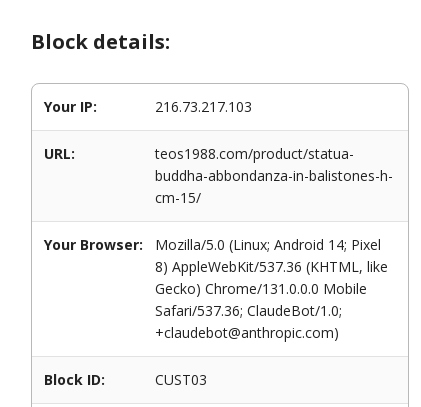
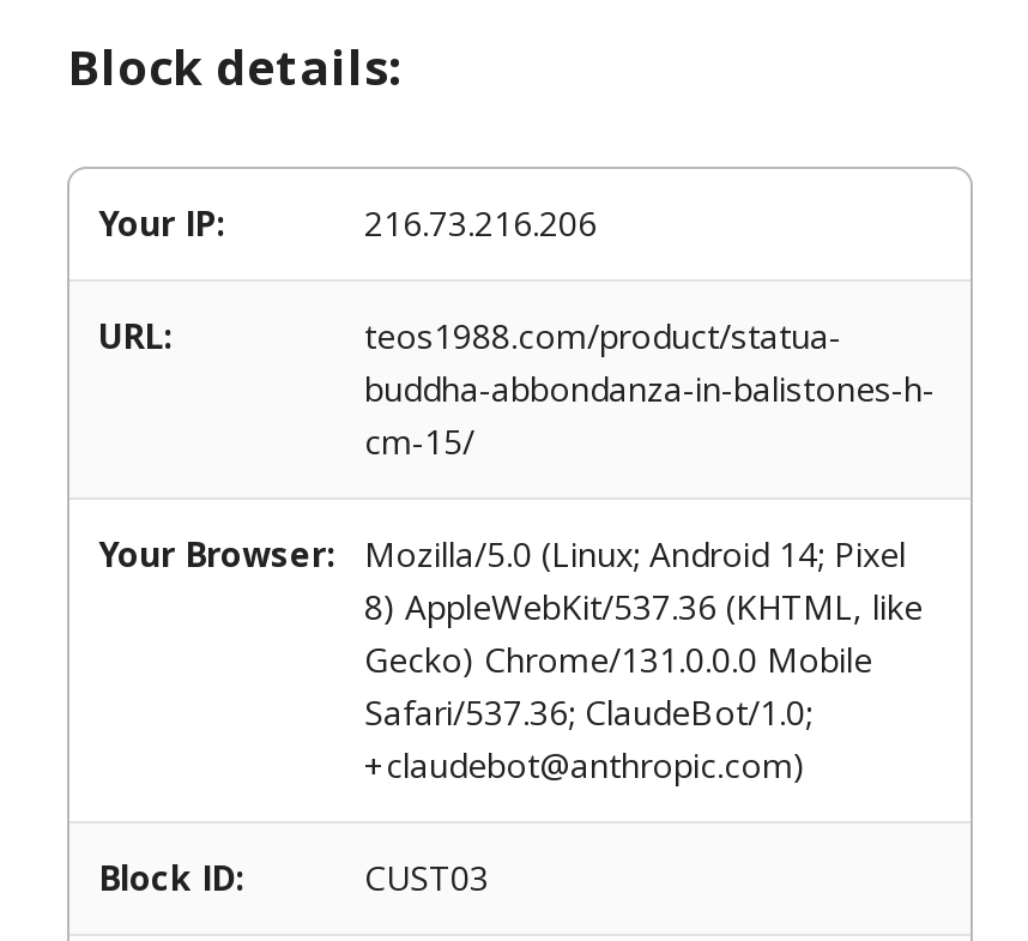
[155,97,252,116] 216.73.217.103 -> [364,200,597,246] 216.73.216.206

